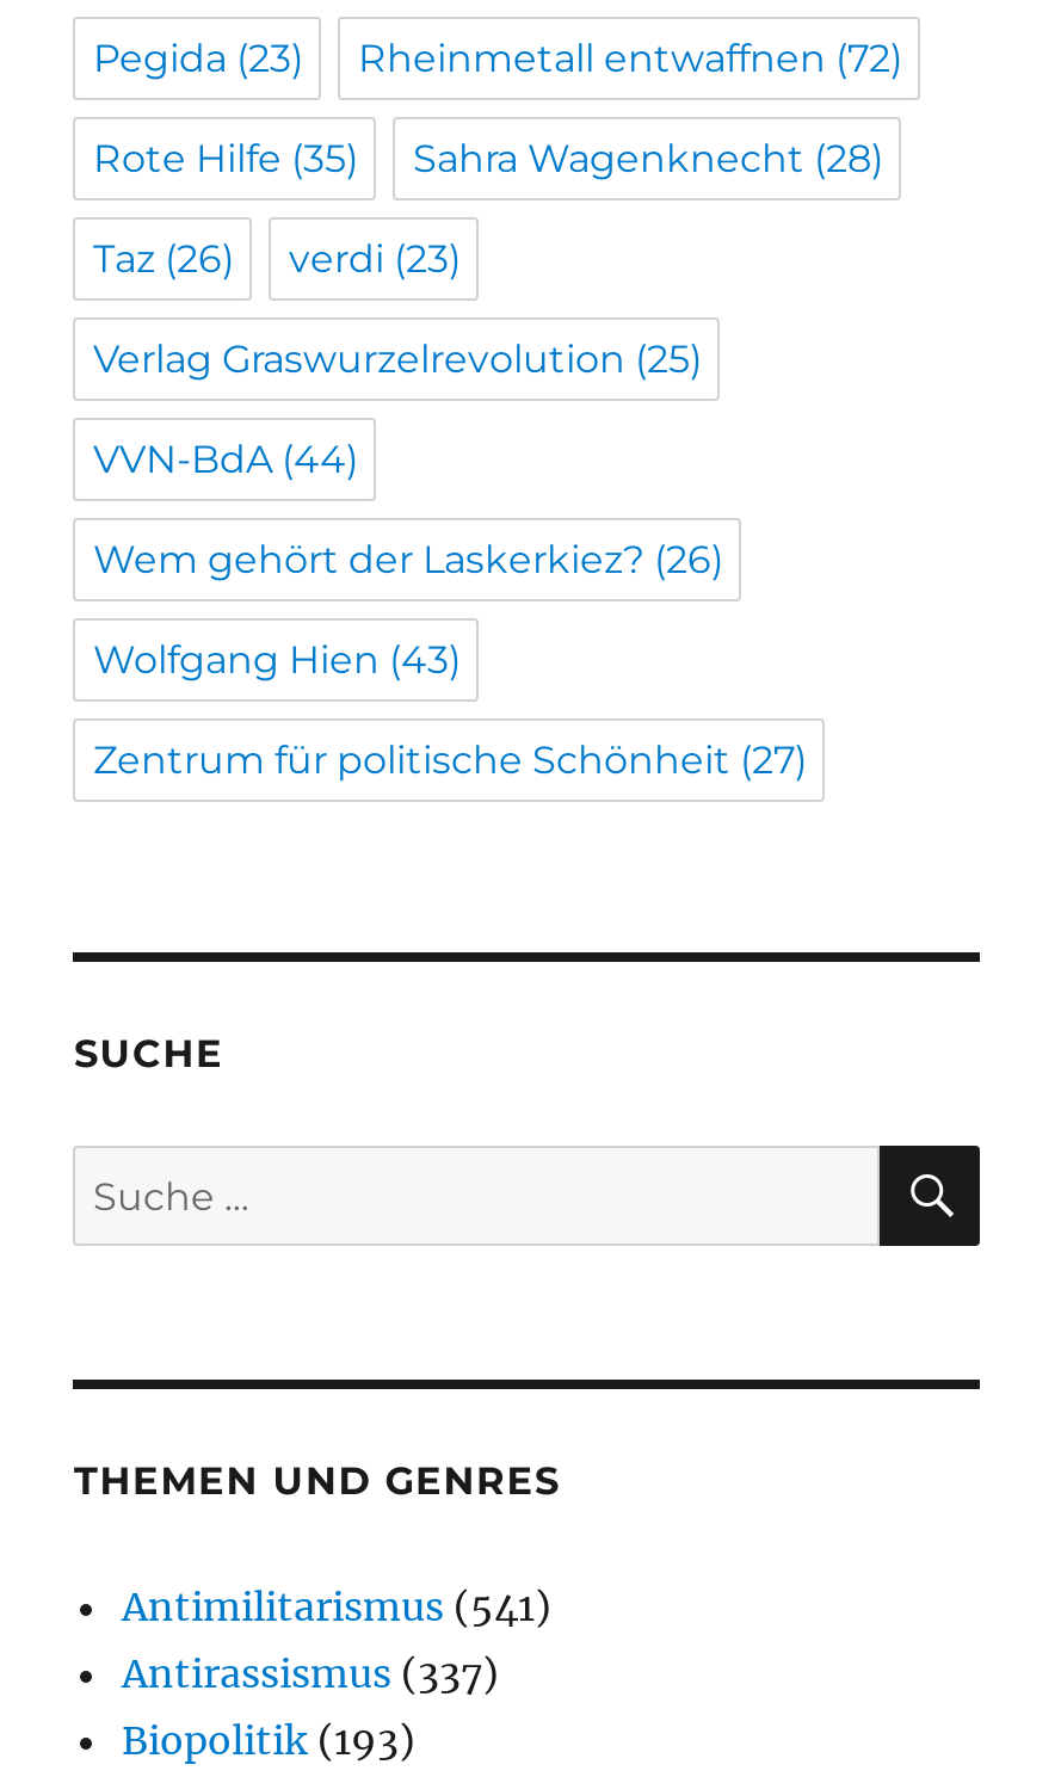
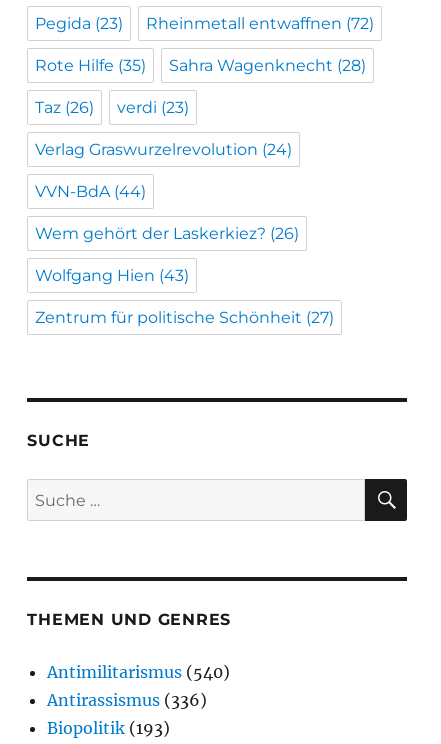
[93,336,702,381] Verlag Graswurzelrevolution (25) -> [35,140,292,159] Verlag Graswurzelrevolution (24)
[122,1582,551,1630] Antimilitarismus (541) -> [47,662,230,682] Antimilitarismus (540)
[122,1649,499,1697] Antirassismus (337) -> [47,690,207,710] Antirassismus (336)

